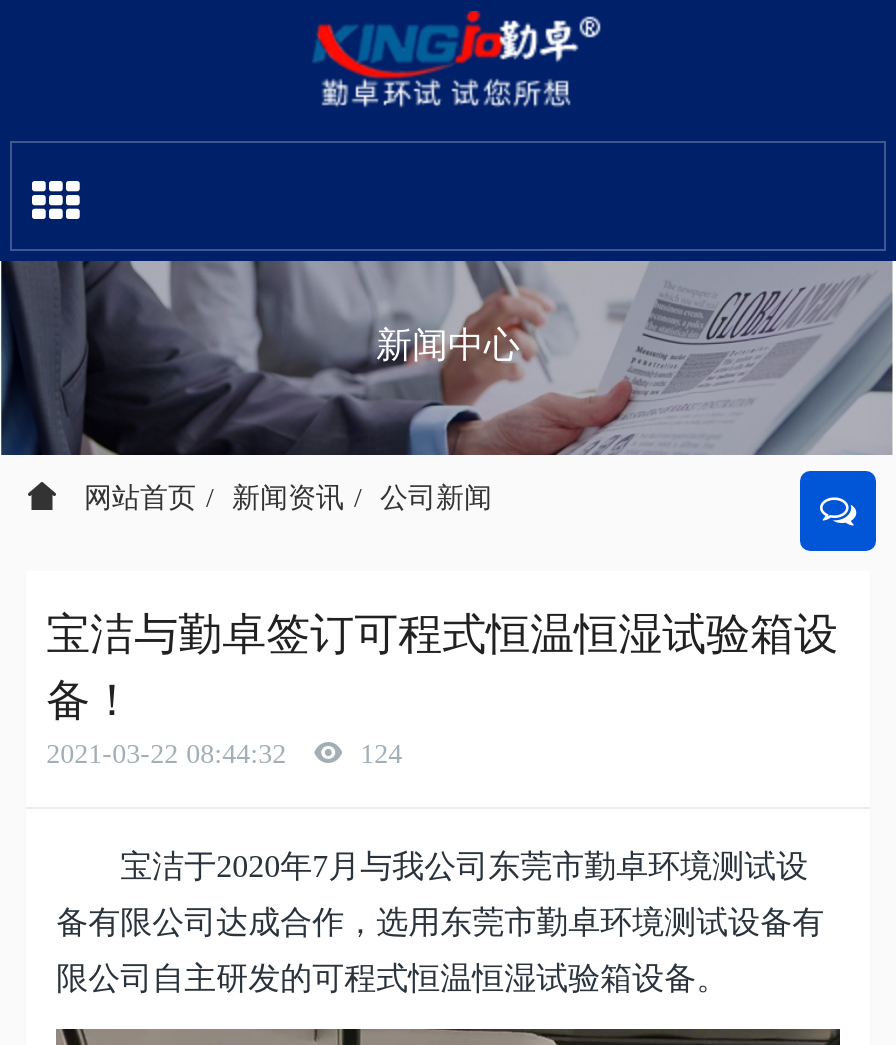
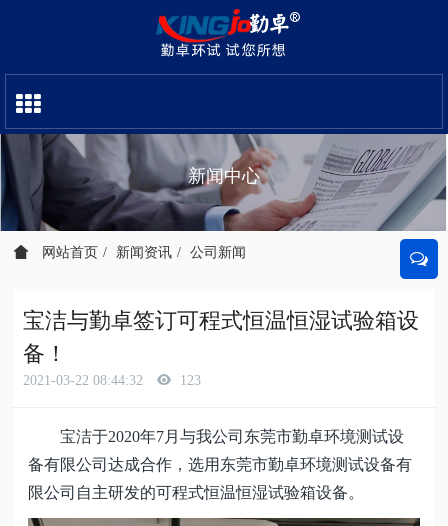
[360,739,402,769] 124 -> [180,373,201,388] 123

